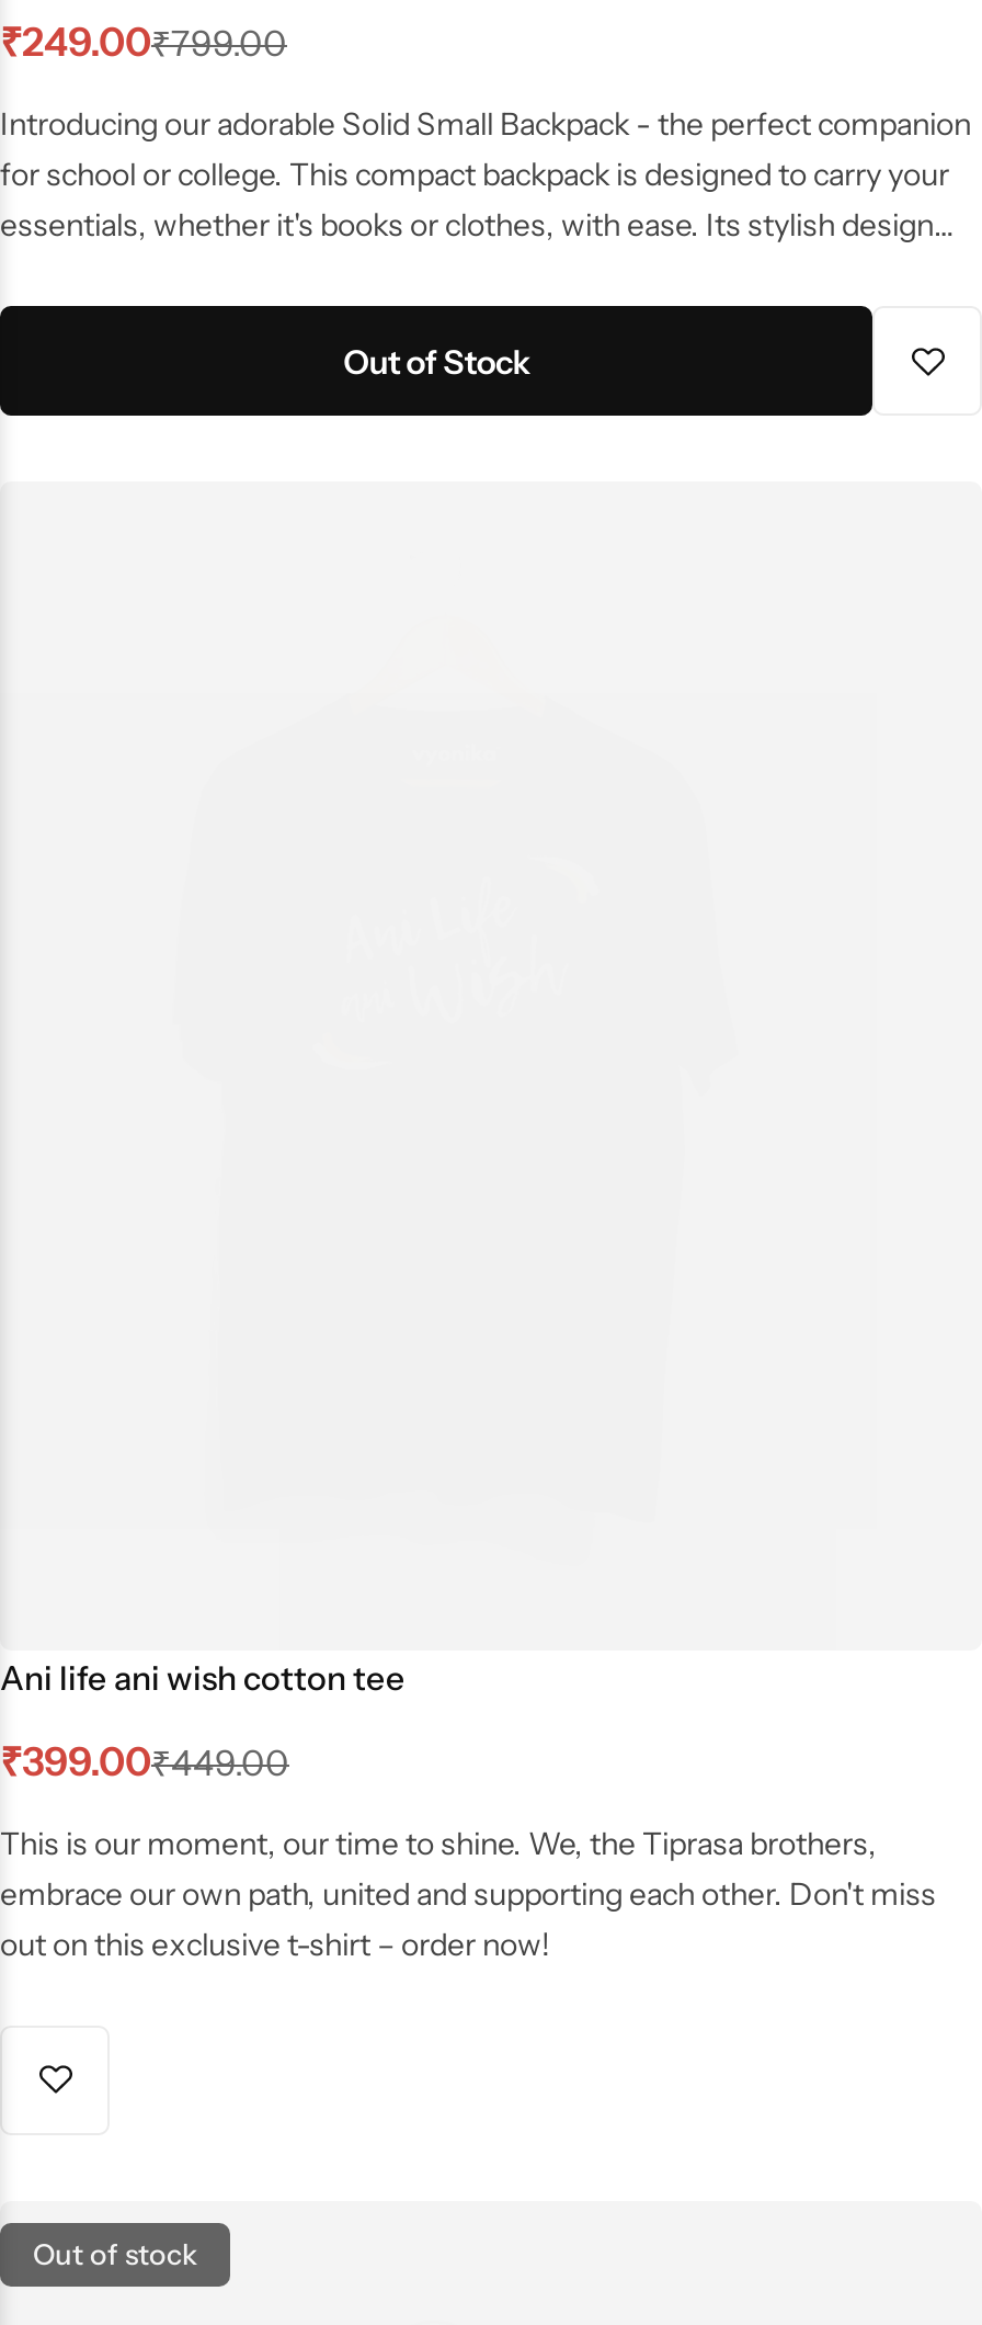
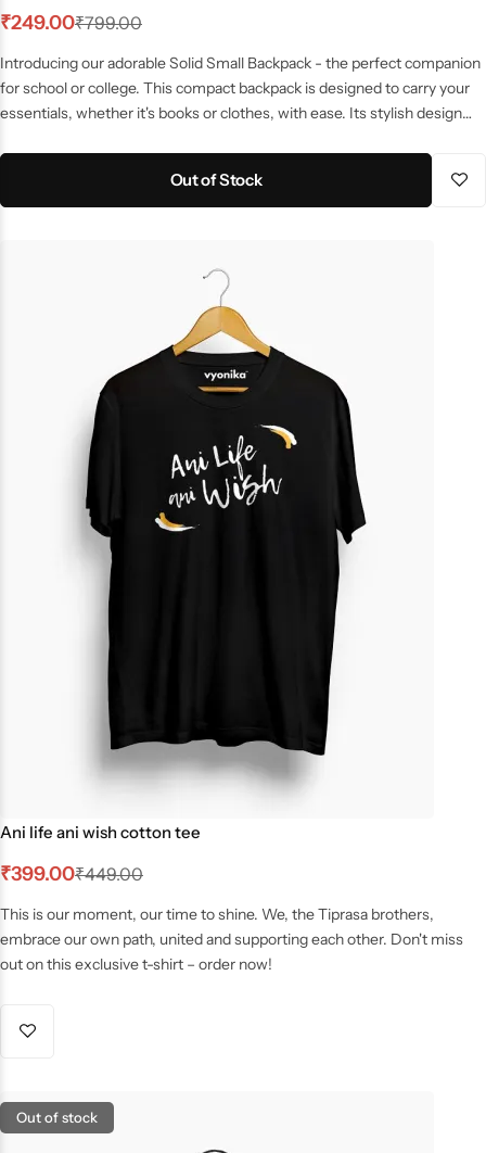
none -> [76,270,367,790] [image]

